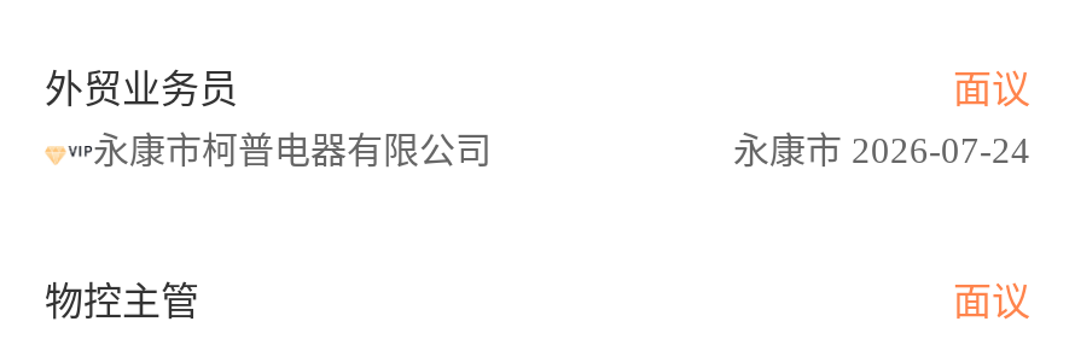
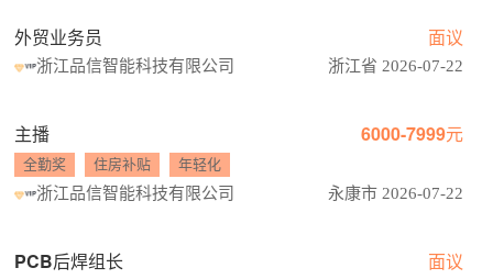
[45,131,1030,327] 永康市柯普电器有限公司 | 永康市 2026-07-24 | 物控主管 -> [14,57,463,274] 浙江品信智能科技有限公司 | 浙江省 2026-07-22 | 主播 | 6000-7999元 | 全勤奖 | 住房补贴 | 年轻化 | 浙江品信智能科技有限公司 | 永康市 2026-07-22 | PCB后焊组长

